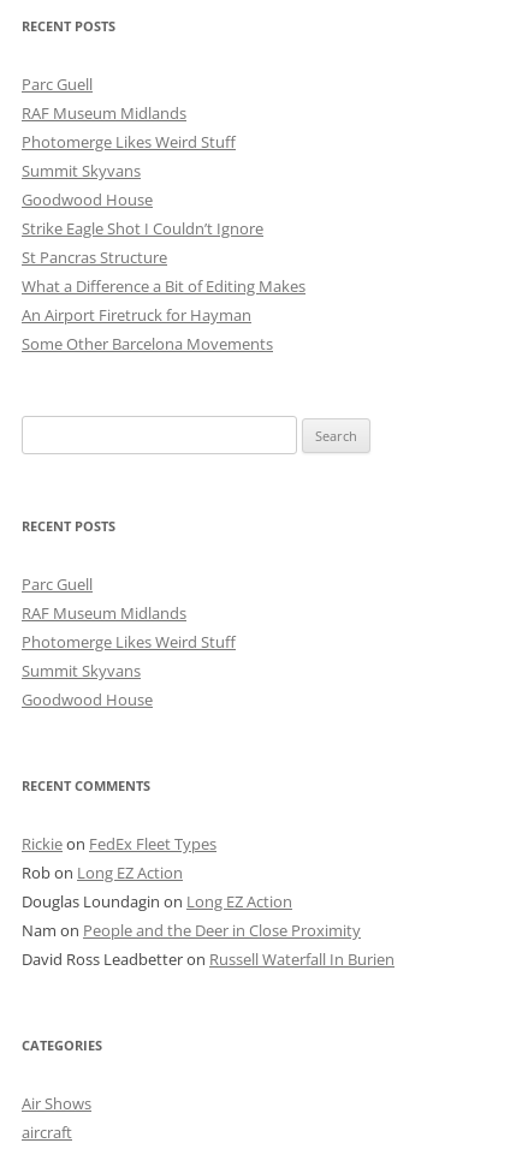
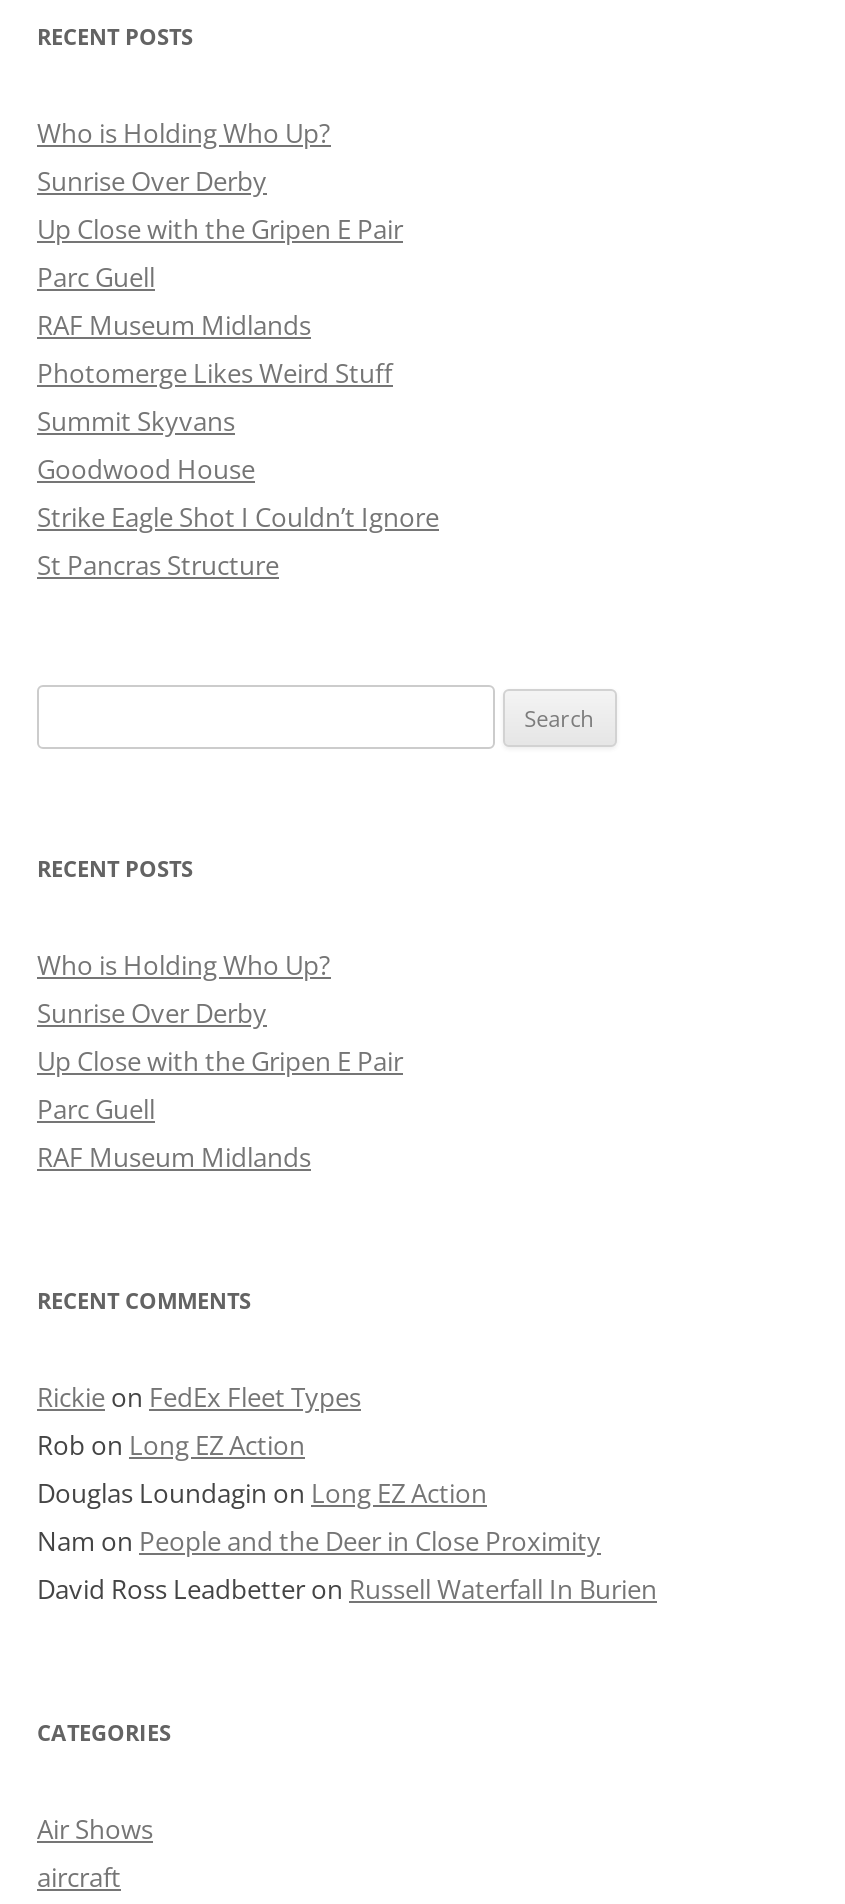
none -> [37,115,403,247] Who is Holding Who Up? | Sunrise Over Derby | Up Close with the Gripen E Pair
moved [22,74,263,268] -> [37,259,439,583]: Parc Guell | RAF Museum Midlands | Photomerge Likes Weird Stuff | Summit Skyvans | Goodwood House | Strike Eagle Shot I Couldn’t Ignore | St Pancras Structure
[22,276,305,355] What a Difference a Bit of Editing Makes | An Airport Firetruck for Hayman | Some Other Barcelona Movements -> none
none -> [37,947,403,1079] Who is Holding Who Up? | Sunrise Over Derby | Up Close with the Gripen E Pair
moved [22,574,186,624] -> [37,1091,311,1175]: Parc Guell | RAF Museum Midlands
[22,631,236,711] Photomerge Likes Weird Stuff | Summit Skyvans | Goodwood House -> none

